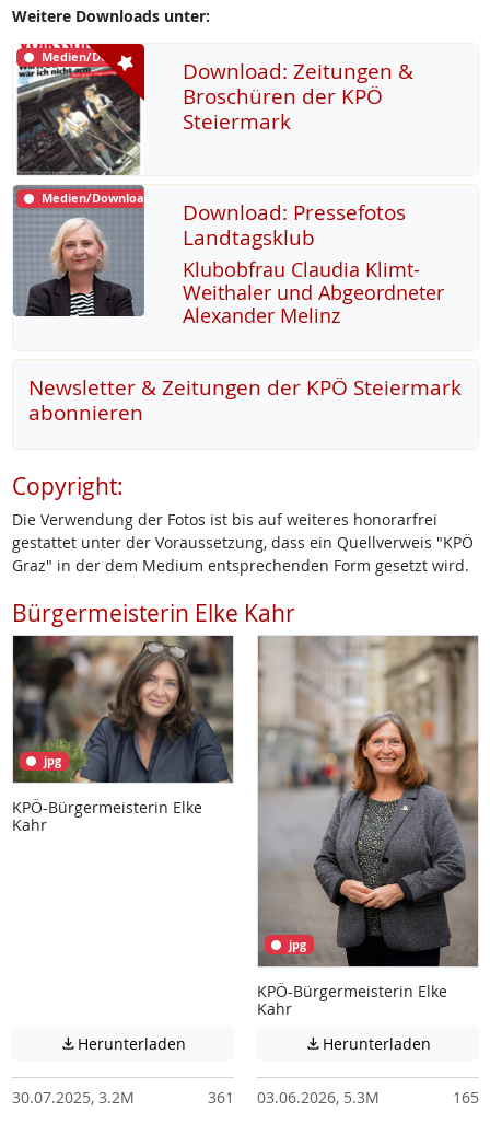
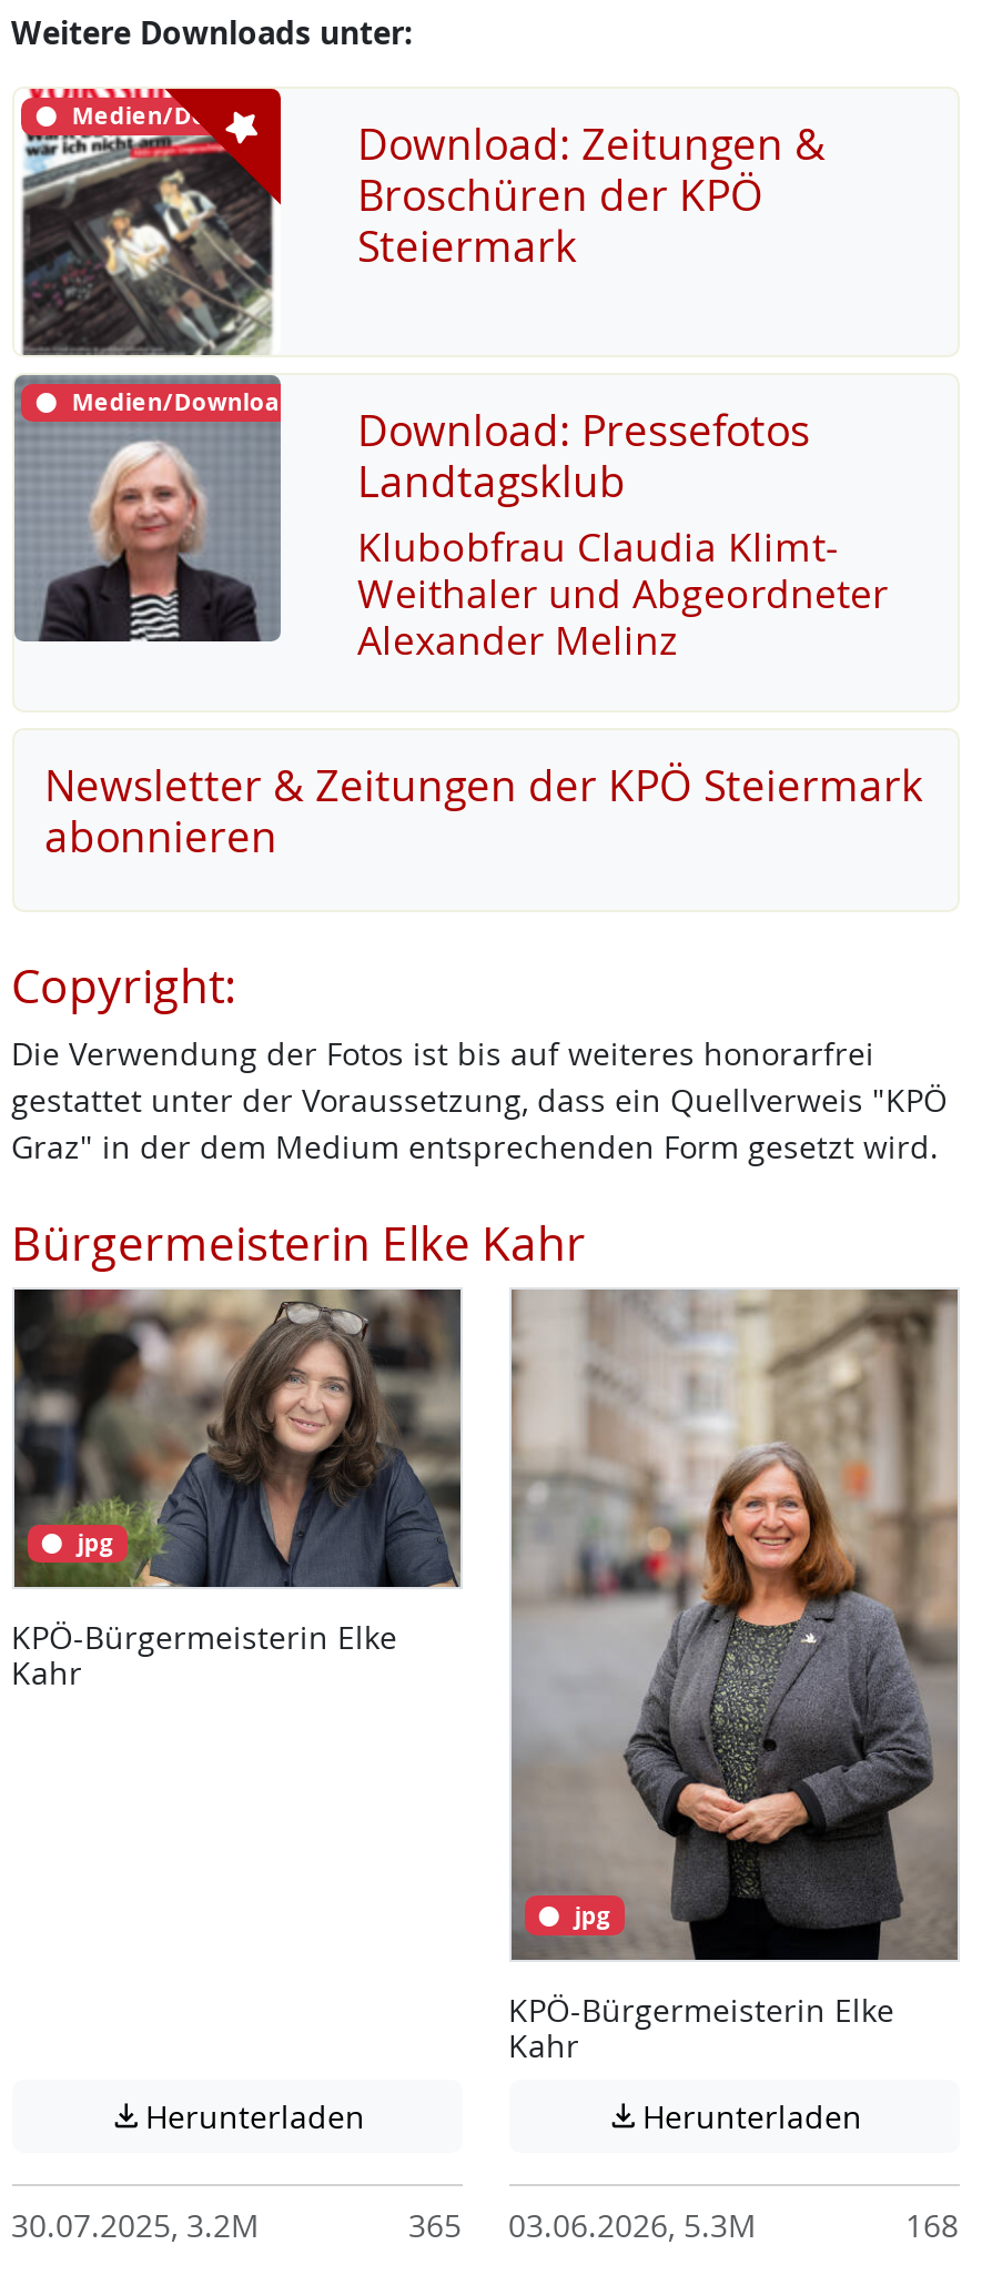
[207,1087,379,1108] 361 03.06.2026, 5.3M -> [408,2204,757,2246] 365 03.06.2026, 5.3M
[452,1087,479,1108] 165 -> [905,2204,959,2246] 168

